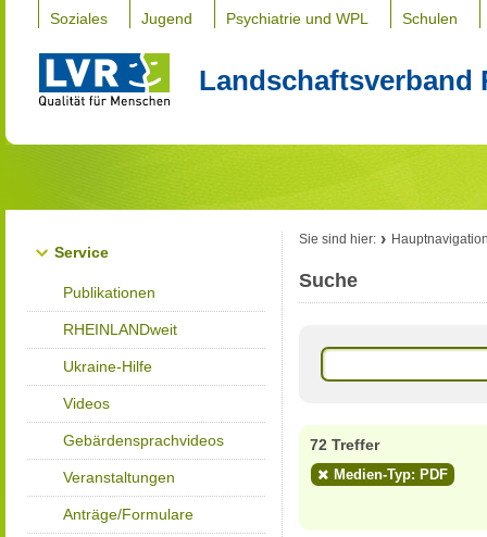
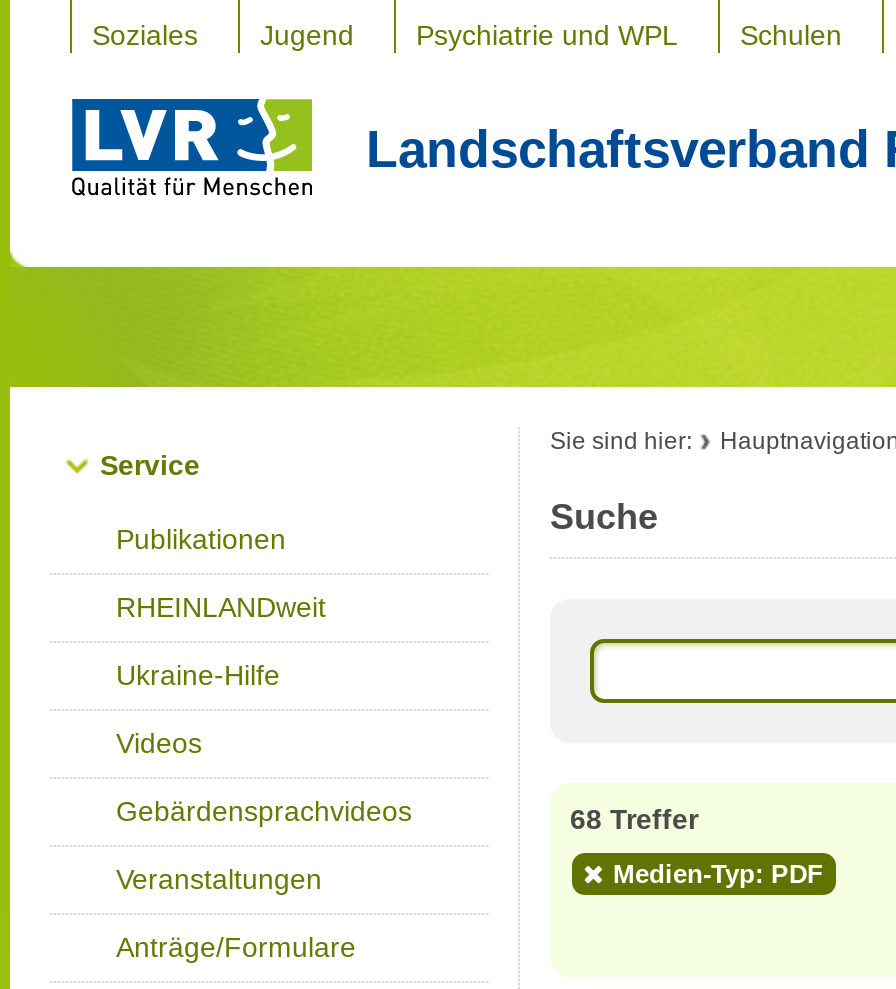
[310,436,379,453] 72 Treffer -> [570,803,698,835] 68 Treffer

